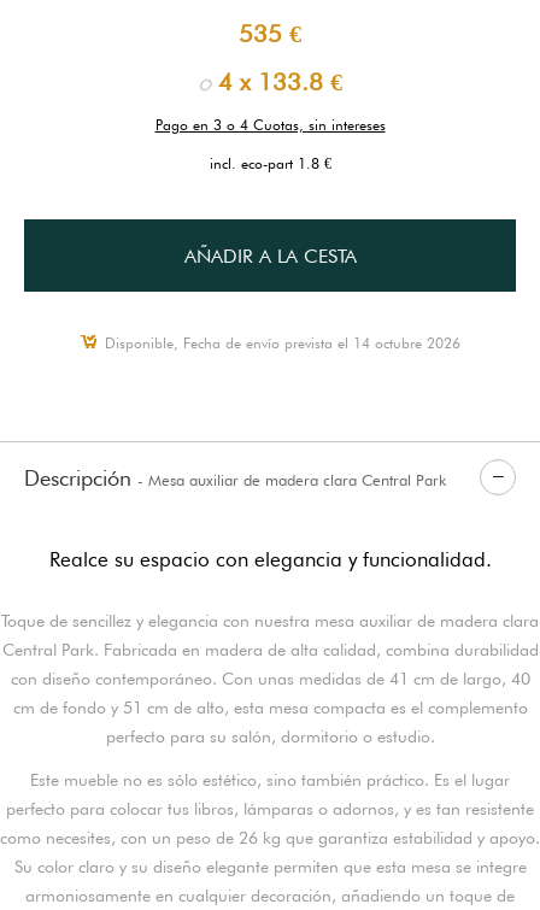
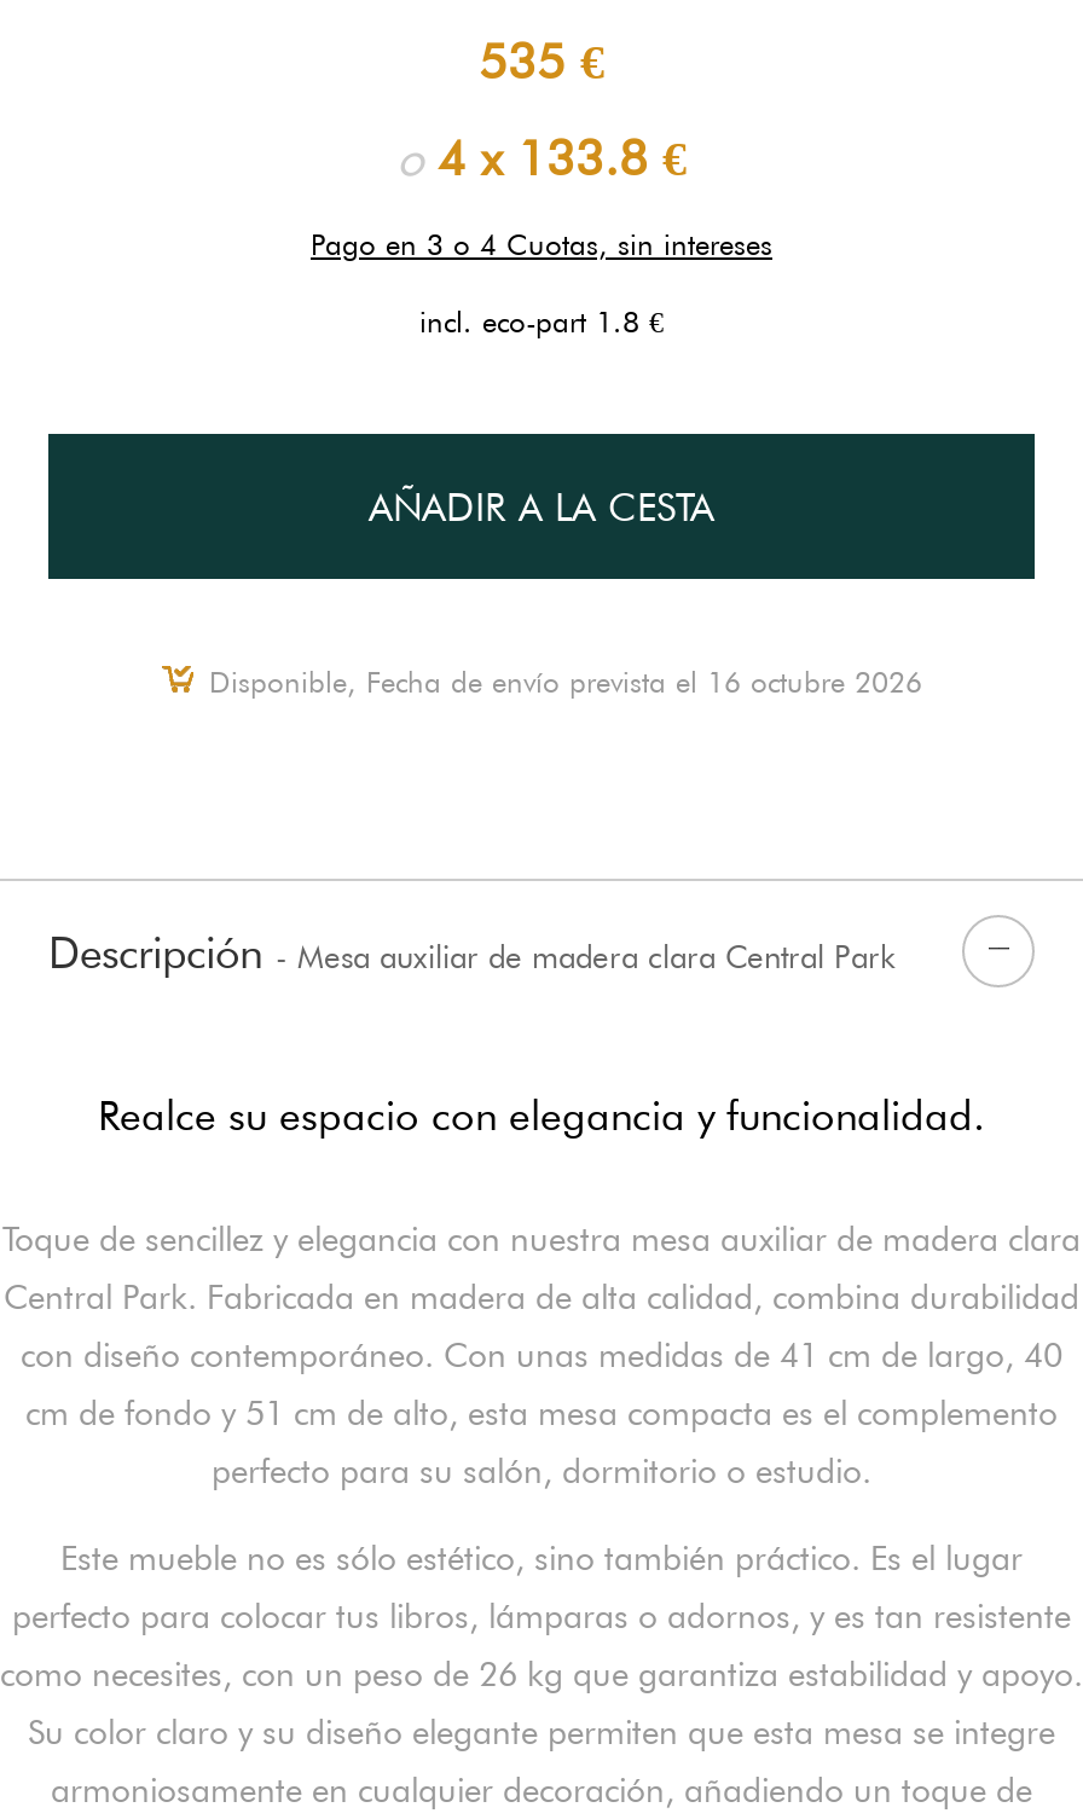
[104,334,460,352] Disponible, Fecha de envío prevista el 14 octubre 2026 -> [209,663,922,699] Disponible, Fecha de envío prevista el 16 octubre 2026

